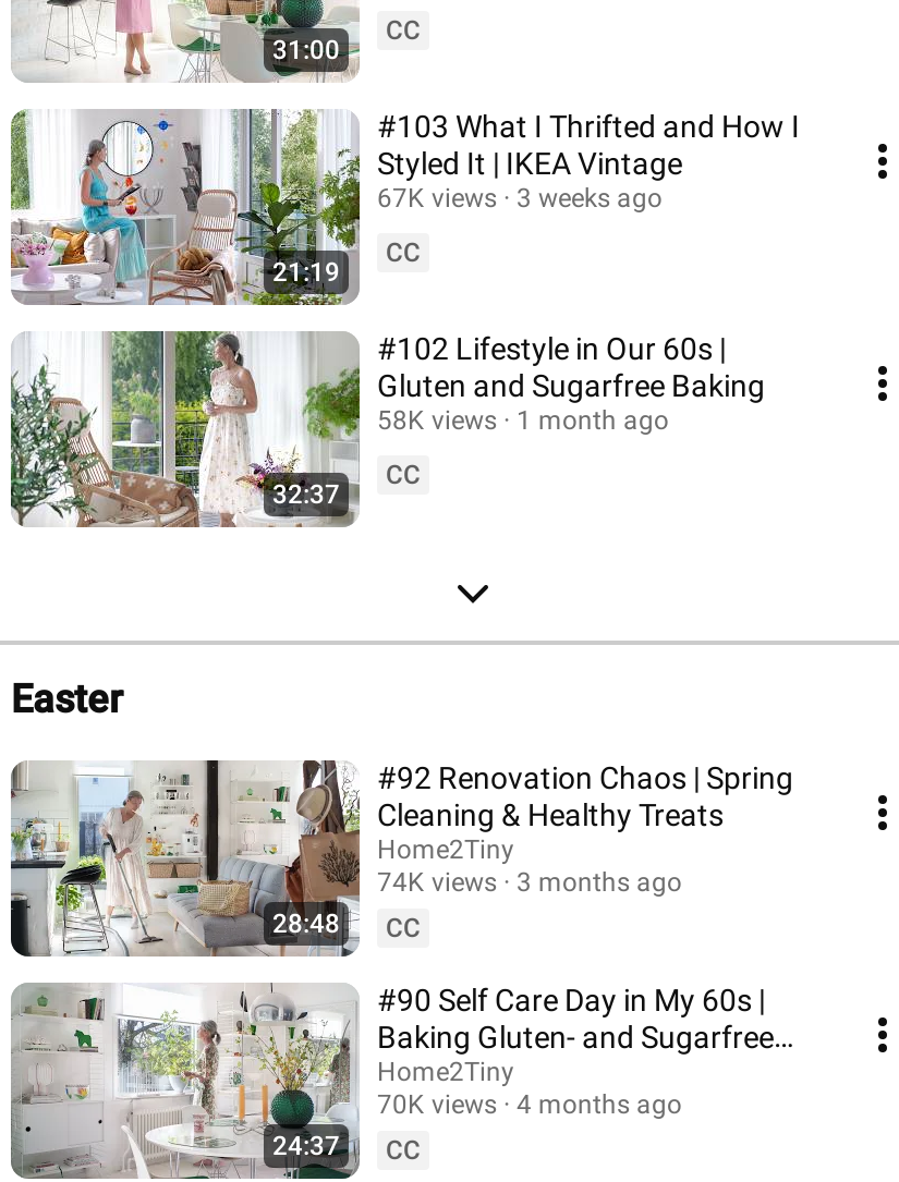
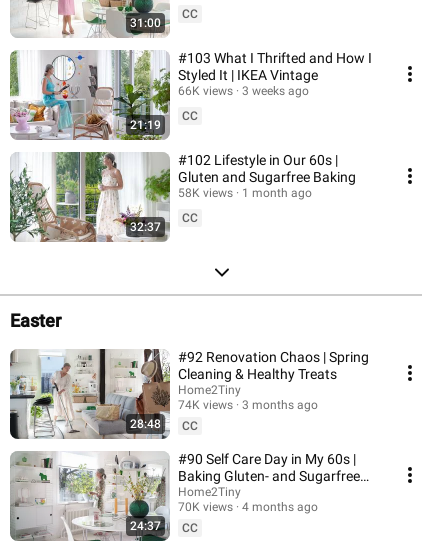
[377,182,663,212] 67K views 3 weeks ago -> [178,83,309,97] 66K views 3 weeks ago

